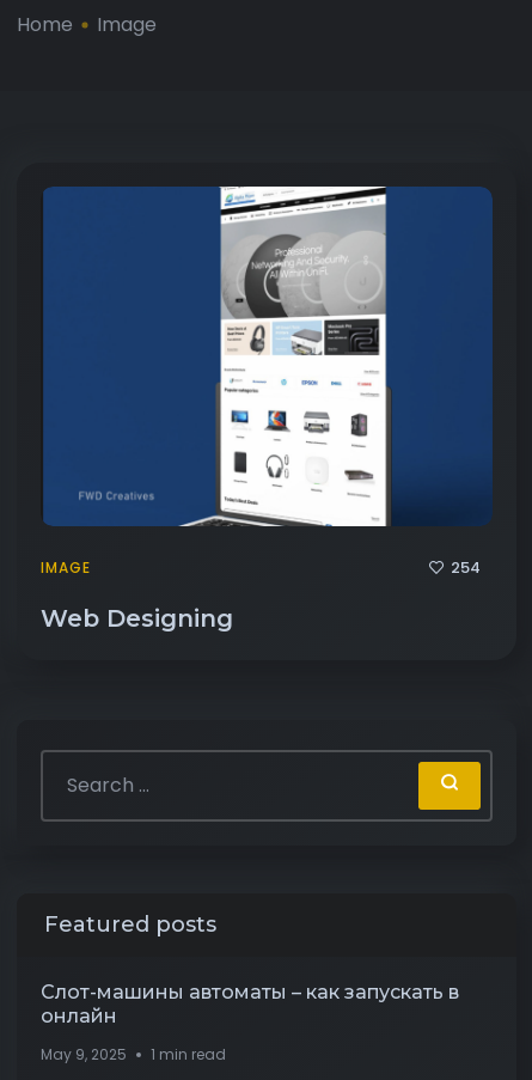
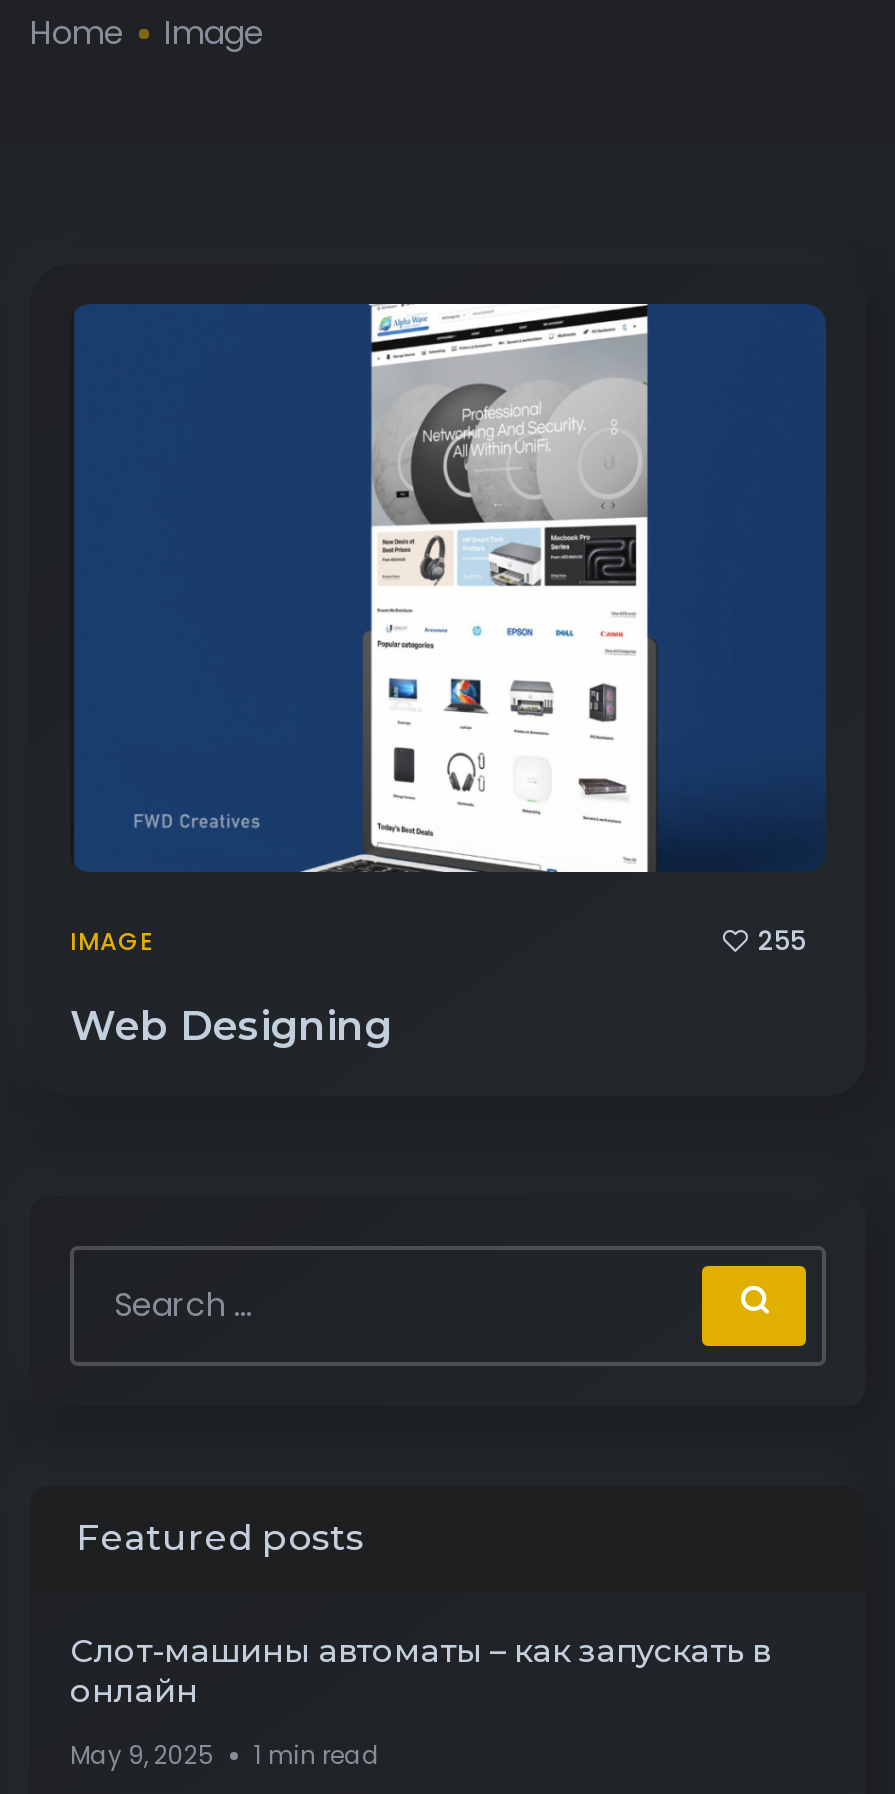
[451,556,481,578] 254 -> [758,921,806,959] 255

